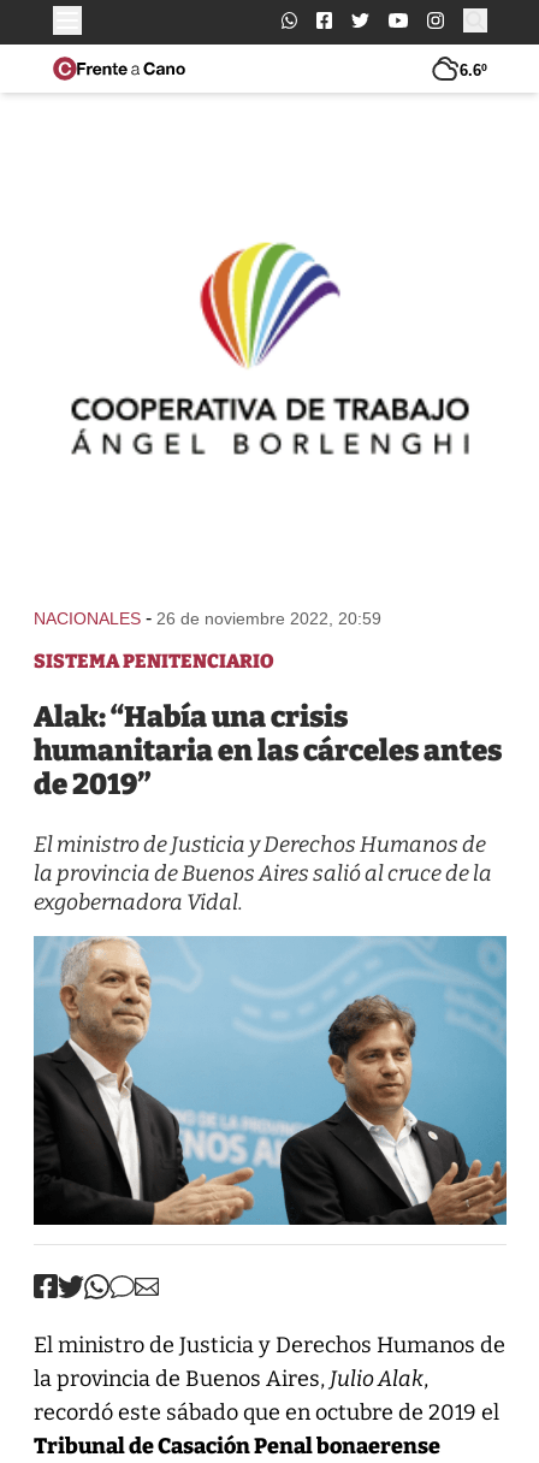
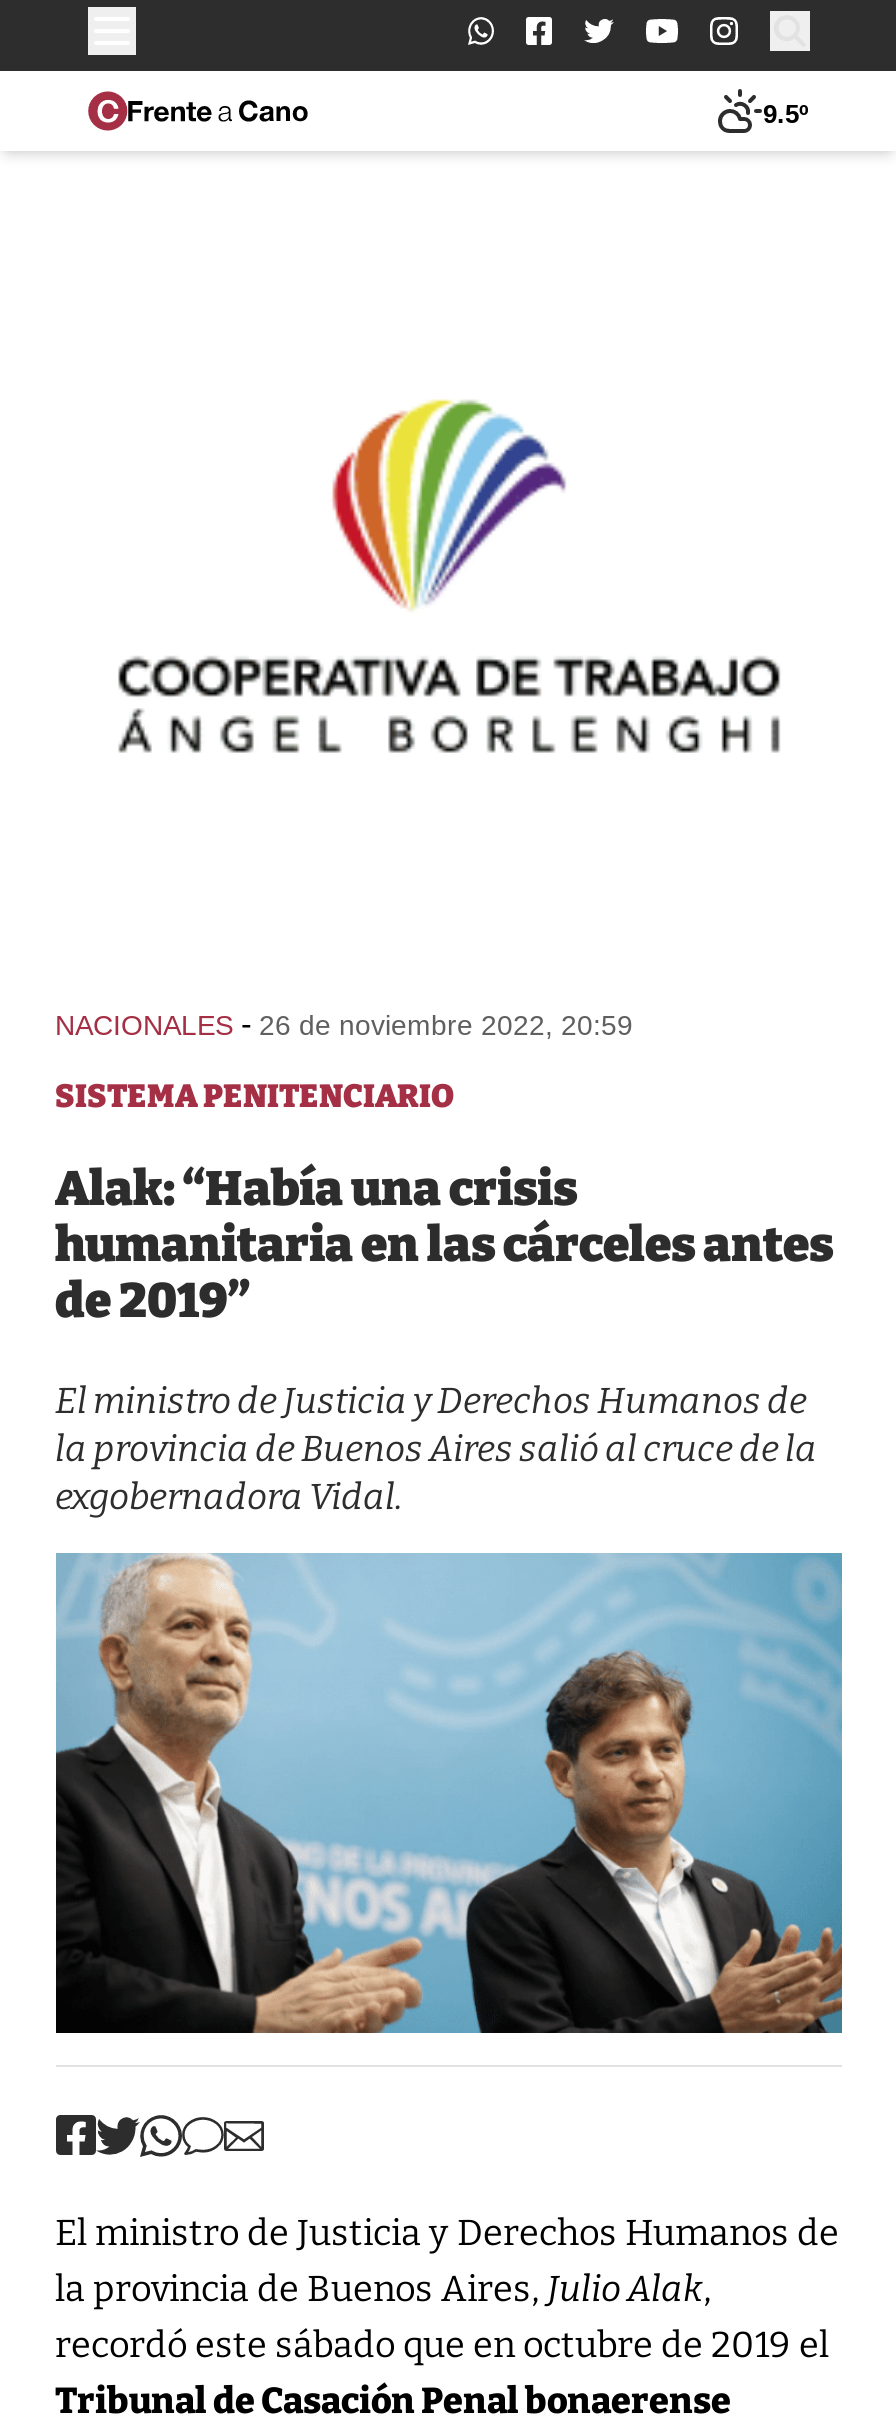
[459,61,487,79] 6.6º -> [763,98,809,128] 9.5º

